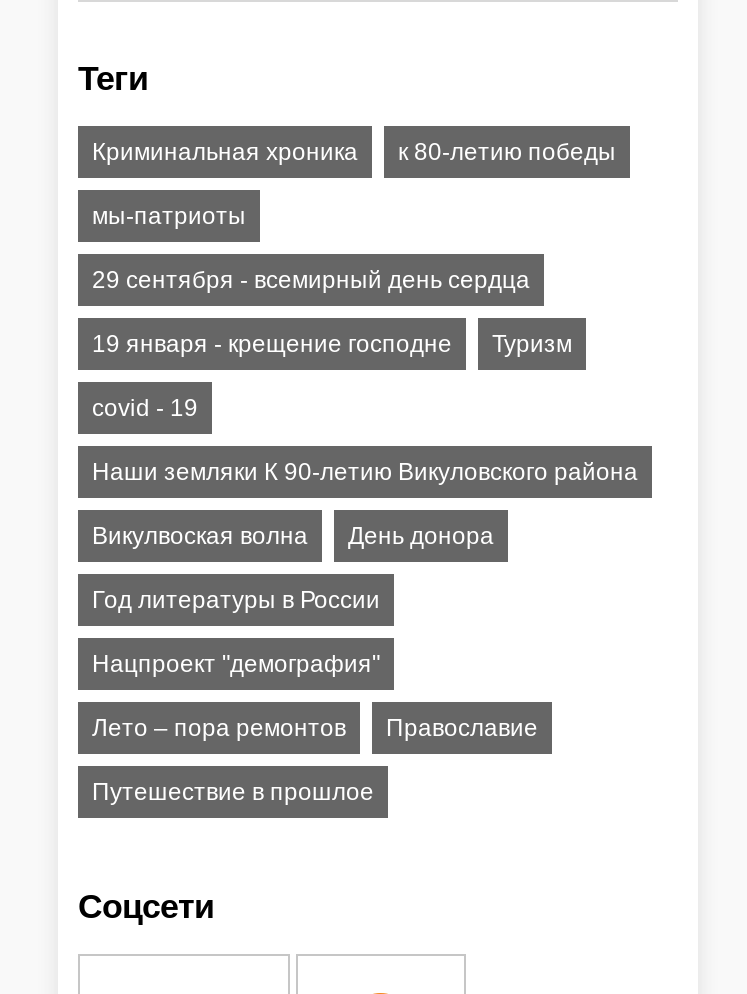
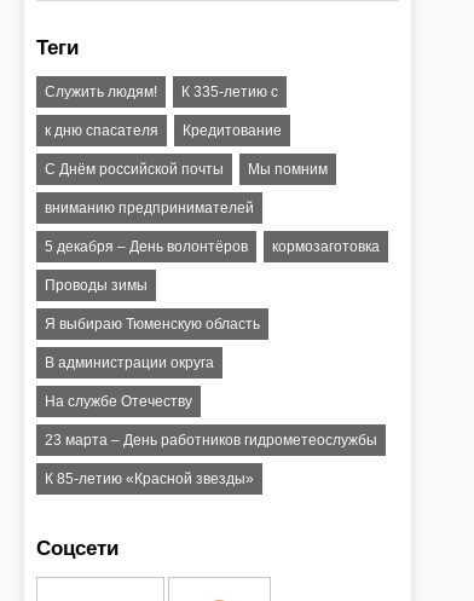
[92,138,616,166] Криминальная хроника | к 80-летию победы -> [45,84,278,101] Служить людям! | К 335-летию с
[92,202,246,230] мы-патриоты -> [45,122,282,139] к дню спасателя | Кредитование
[92,266,530,294] 29 сентября - всемирный день сердца -> [45,161,328,178] С Днём российской почты | Мы помним
[92,330,572,358] 19 января - крещение господне | Туризм -> [45,200,254,217] вниманию предпринимателей
[92,394,198,422] covid - 19 -> [45,238,380,255] 5 декабря – День волонтёров | кормозаготовка
[92,458,638,486] Наши земляки К 90-летию Викуловского района -> [45,277,148,294] Проводы зимы
[92,522,494,550] Викулвоская волна | День донора -> [45,316,260,333] Я выбираю Тюменскую область
[92,586,380,614] Год литературы в России -> [45,355,214,371] В администрации округа
[92,650,380,678] Нацпроект "демография" -> [45,393,192,410] На службе Отечеству
[92,714,538,742] Лето – пора ремонтов | Православие -> [45,432,377,449] 23 марта – День работников гидрометеослужбы
[92,778,374,806] Путешествие в прошлое -> [45,471,254,488] К 85-летию «Красной звезды»

